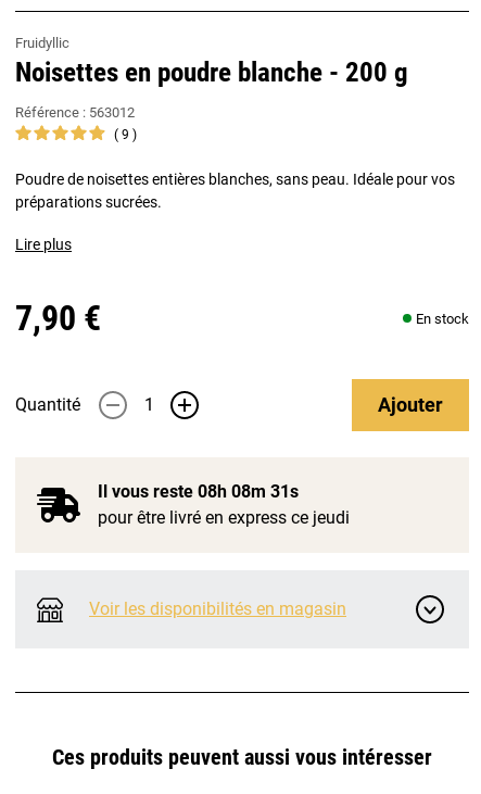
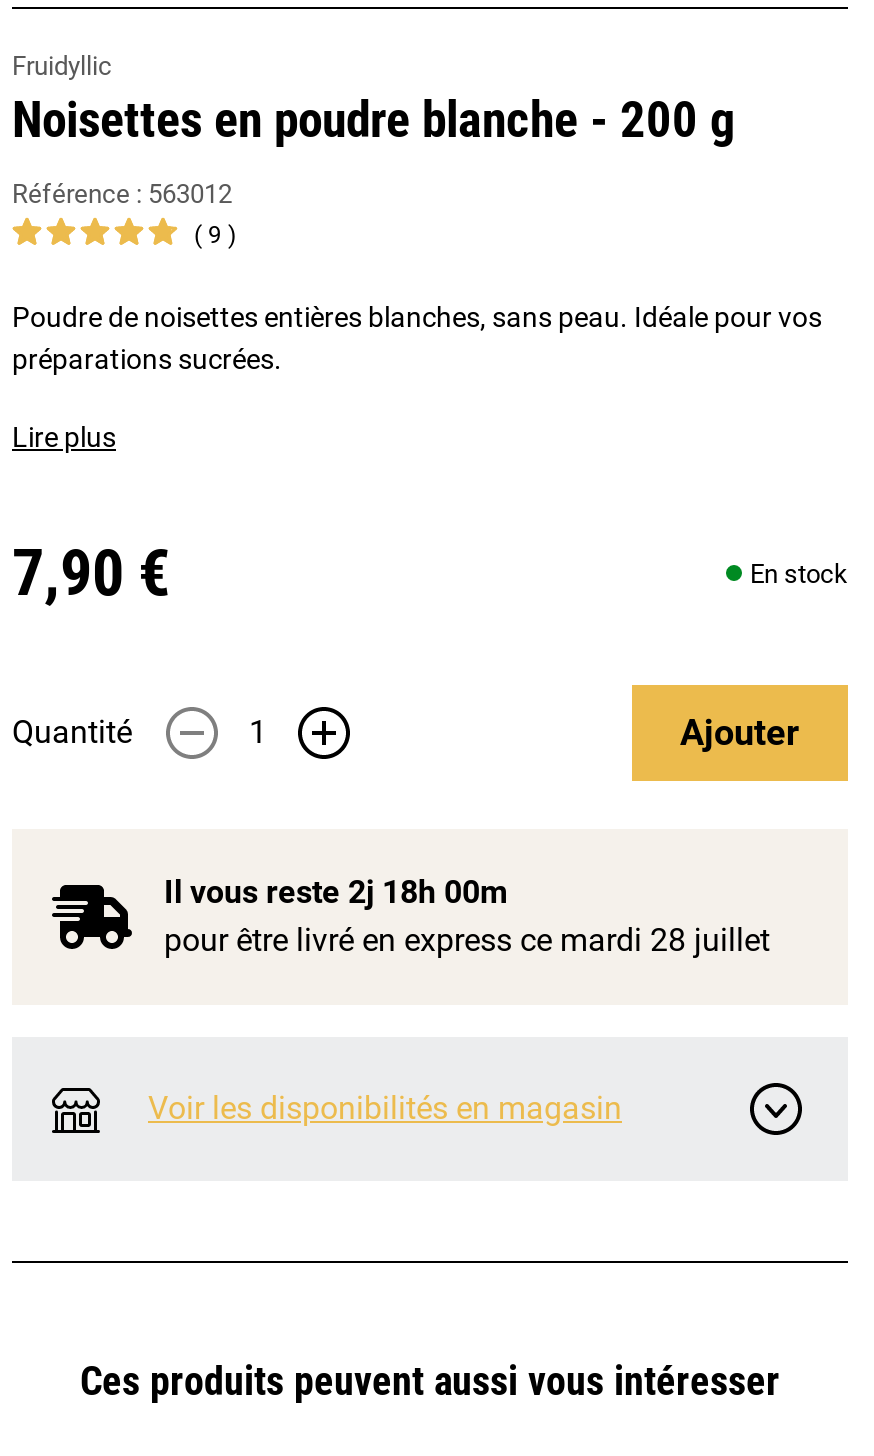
[98,481,350,528] Il vous reste 08h 08m 31s | pour être livré en express ce jeudi -> [164,873,770,959] Il vous reste 2j 18h 00m | pour être livré en express ce mardi 28 juillet

